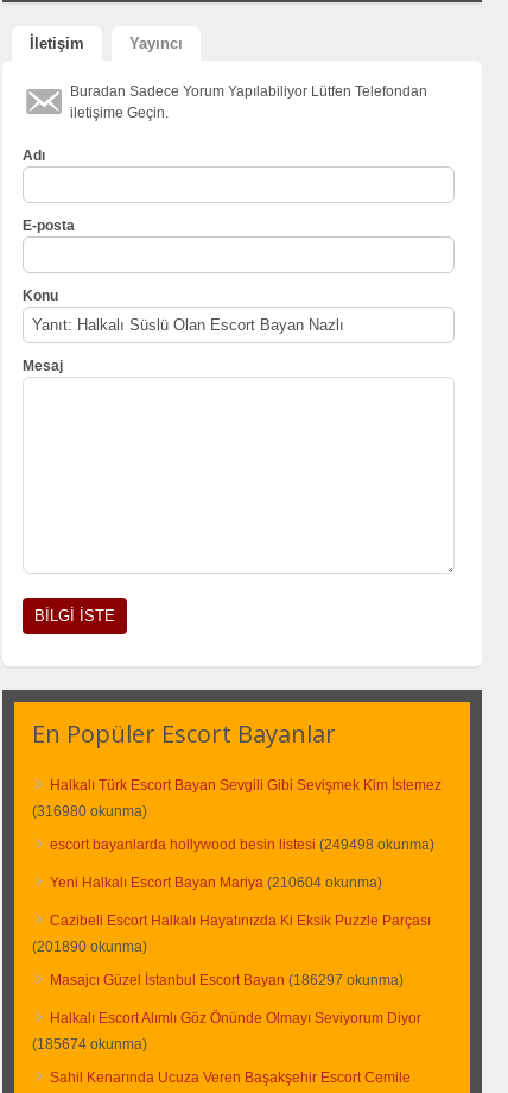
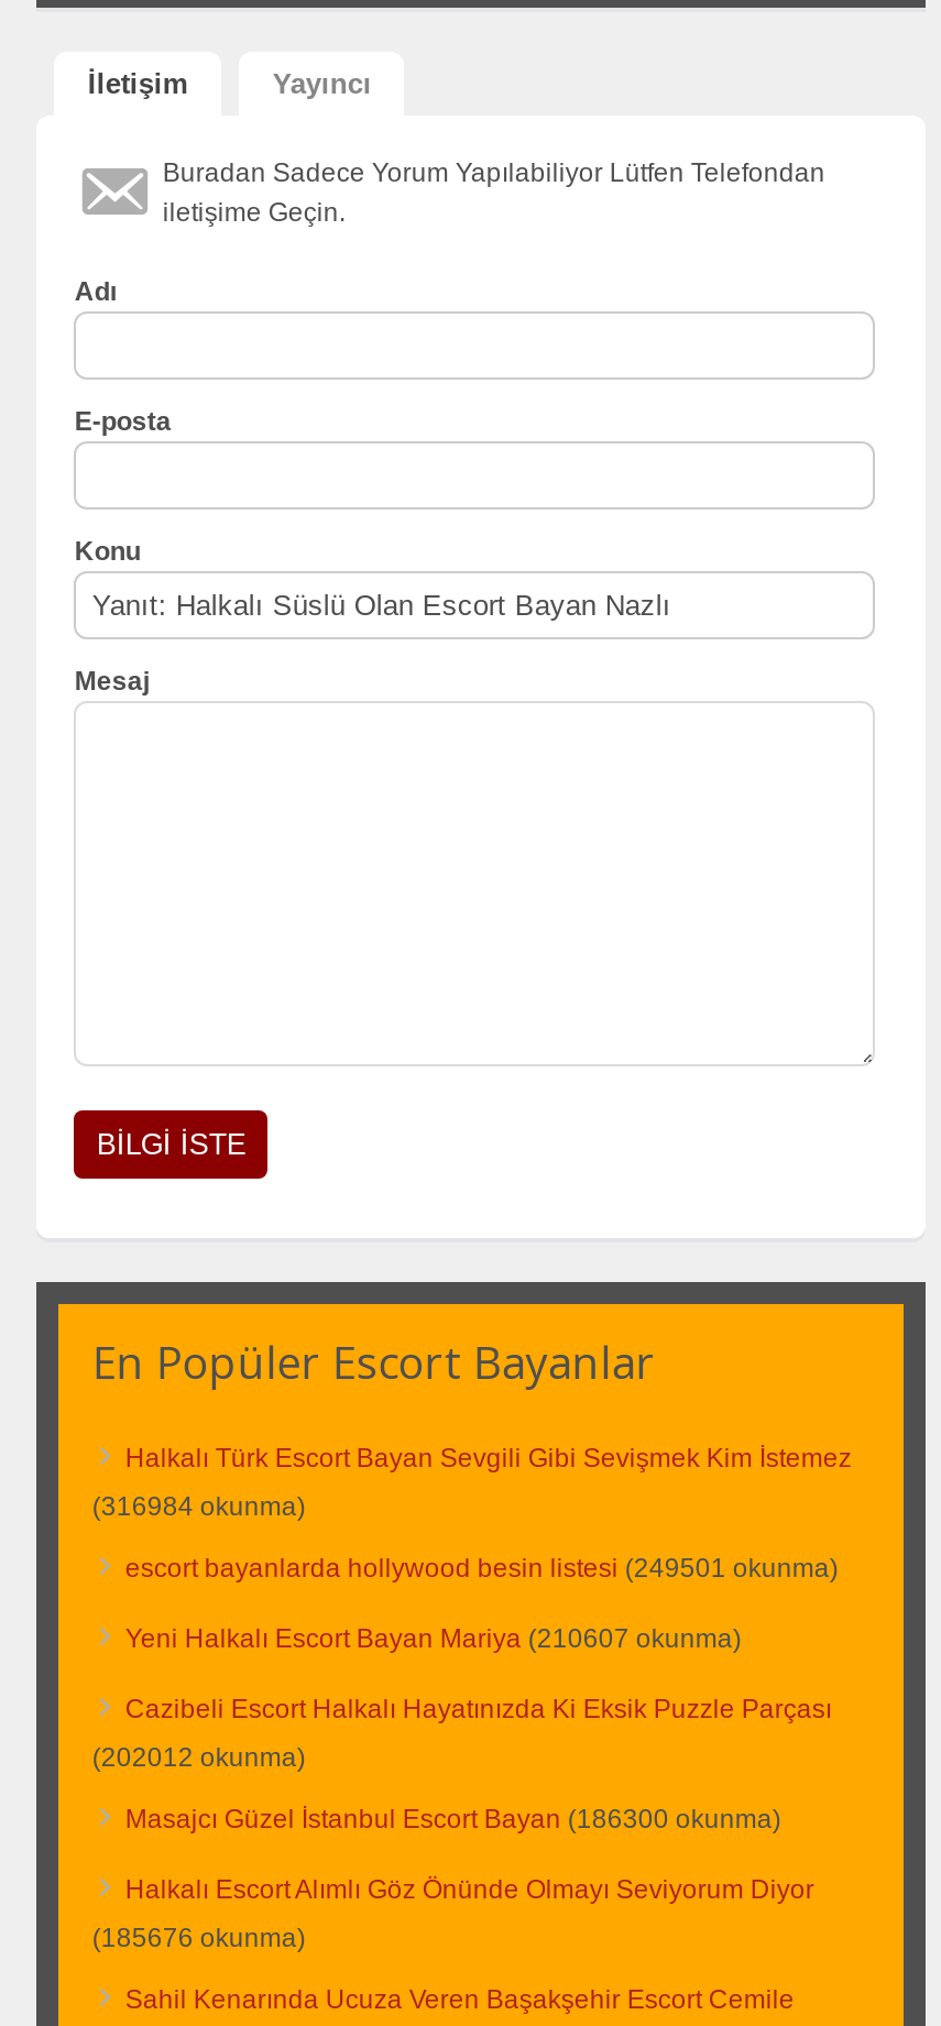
[33,803,148,820] (316980 okunma) -> [92,1491,306,1522] (316984 okunma)
[50,836,435,853] escort bayanlarda hollywood besin listesi (249498 okunma) -> [125,1553,838,1583] escort bayanlarda hollywood besin listesi (249501 okunma)
[50,874,383,891] Yeni Halkalı Escort Bayan Mariya (210604 okunma) -> [125,1623,742,1654] Yeni Halkalı Escort Bayan Mariya (210607 okunma)
[33,938,148,955] (201890 okunma) -> [92,1742,306,1773] (202012 okunma)
[50,972,404,988] Masajcı Güzel İstanbul Escort Bayan (186297 okunma) -> [125,1803,781,1834] Masajcı Güzel İstanbul Escort Bayan (186300 okunma)
[33,1036,148,1052] (185674 okunma) -> [92,1922,306,1953] (185676 okunma)

